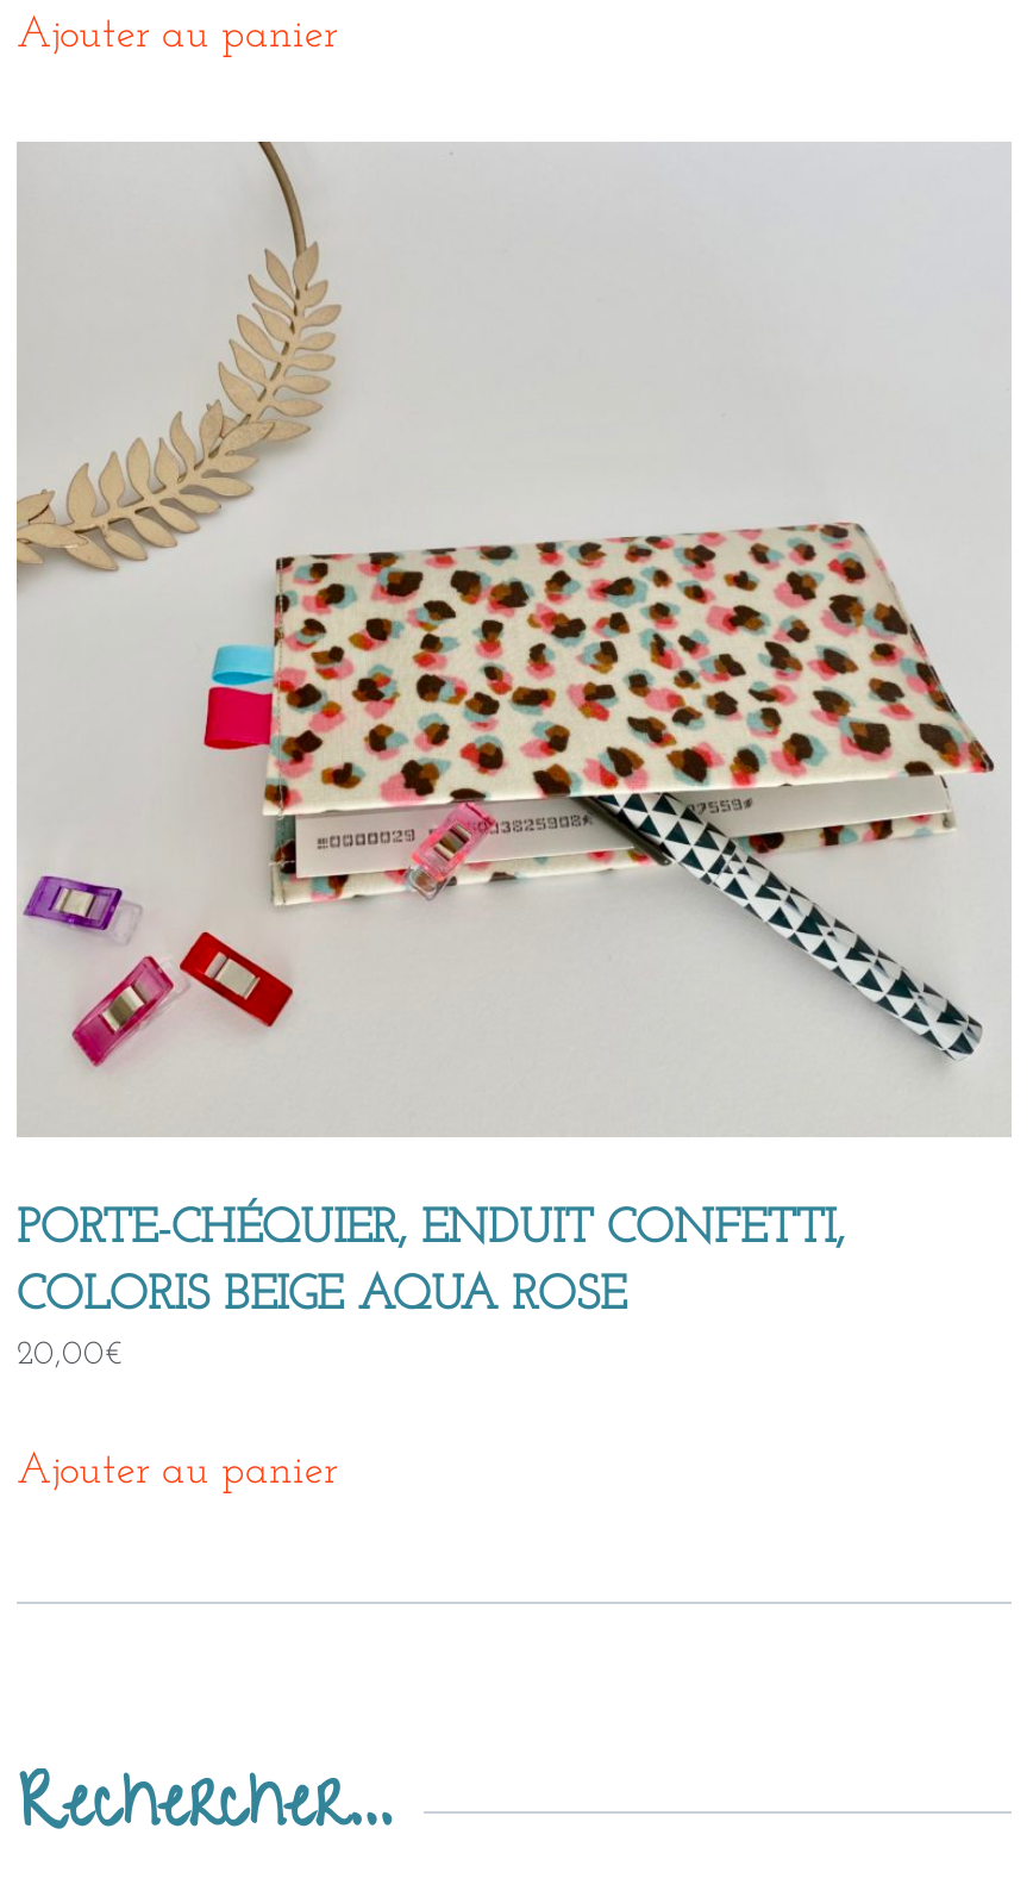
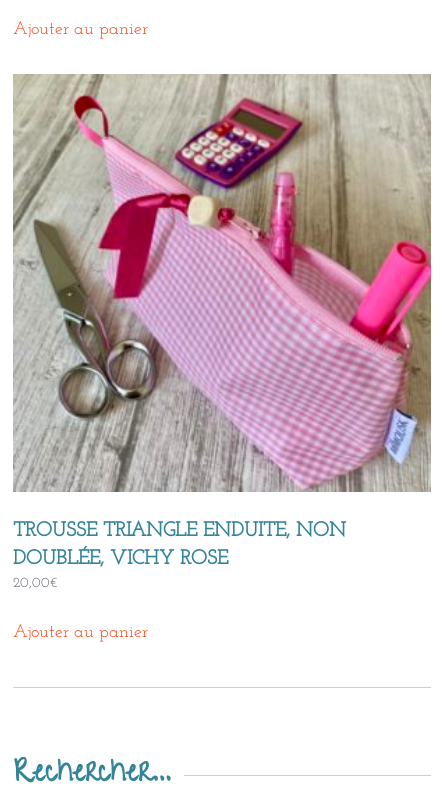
[17,142,1012,1321] [image] | PORTE-CHÉQUIER, ENDUIT CONFETTI, | COLORIS BEIGE AQUA ROSE -> [13,74,431,569] [image] | TROUSSE TRIANGLE ENDUITE, NON | DOUBLÉE, VICHY ROSE

